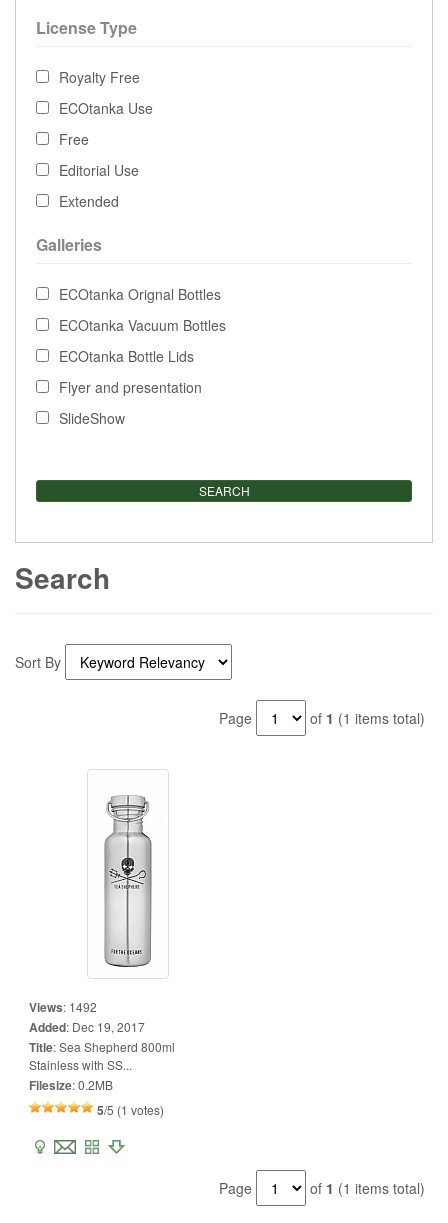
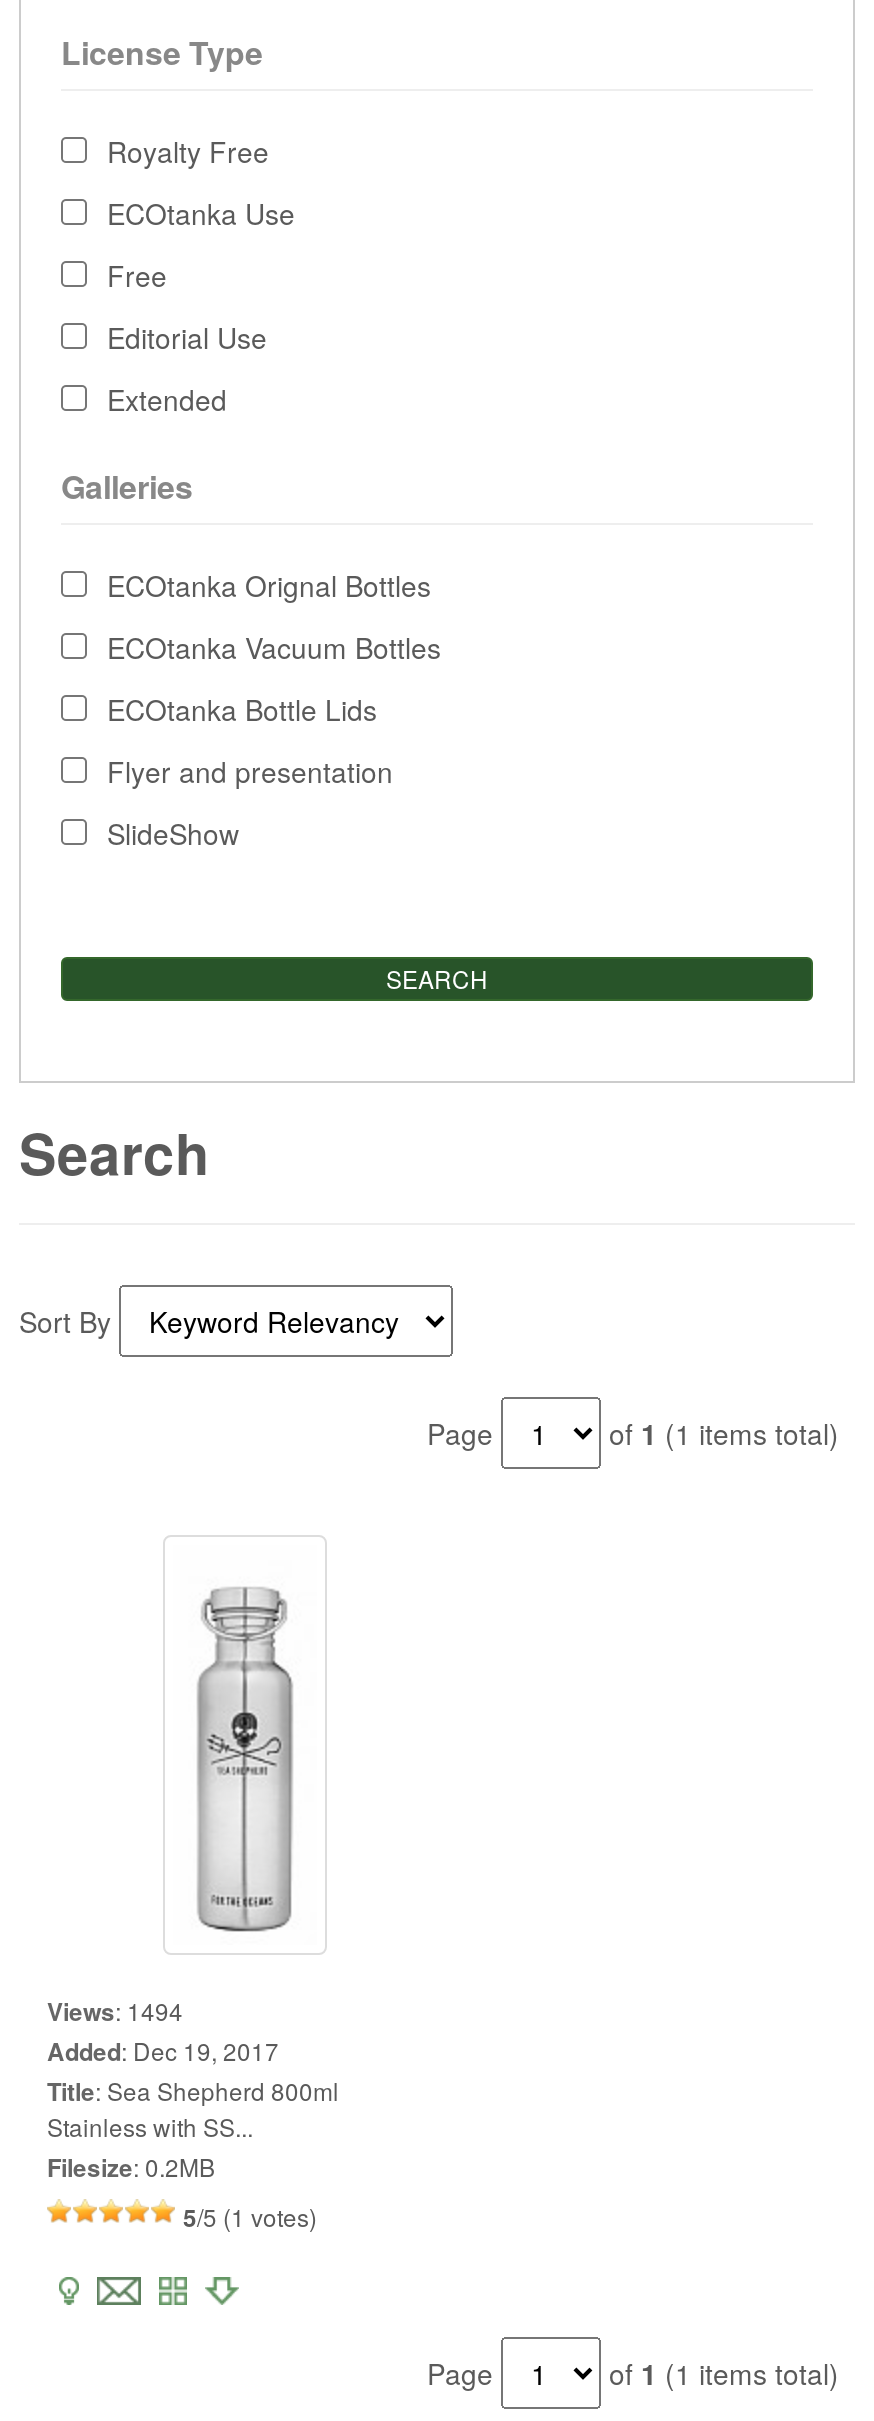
[29,998,97,1016] Views: 1492 -> [47,1994,183,2030] Views: 1494

